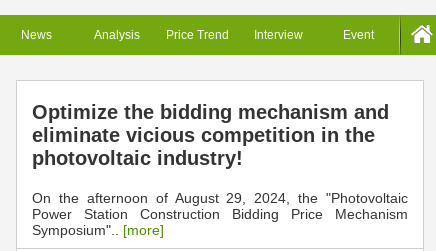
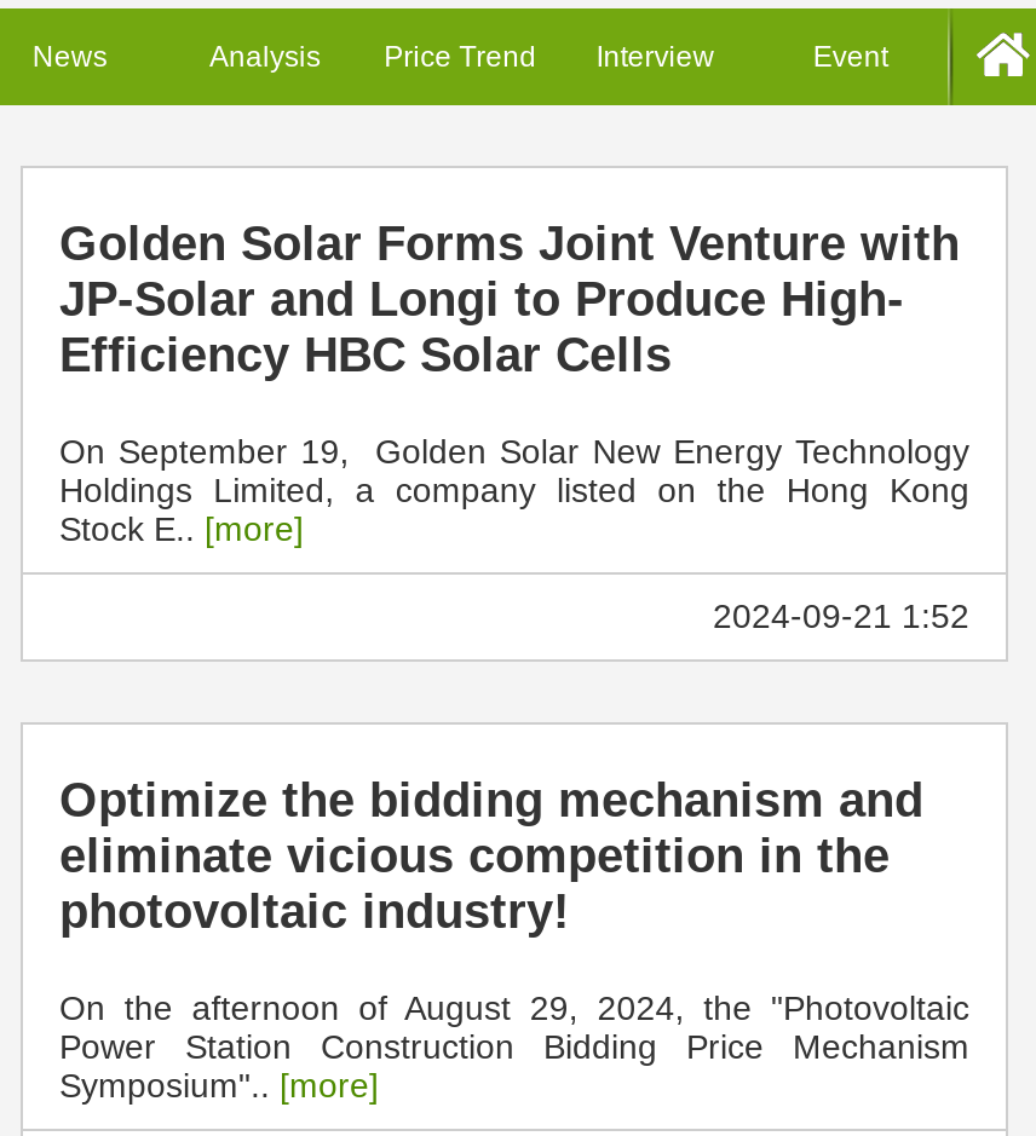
none -> [59,217,969,635] Golden Solar Forms Joint Venture with | JP-Solar and Longi to Produce High- | Efficiency HBC Solar Cells | On September 19, Golden Solar New Energy Technology | Holdings Limited, a company listed on the Hong Kong | Stock E.. [more] | 2024-09-21 1:52

